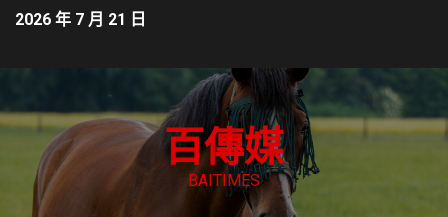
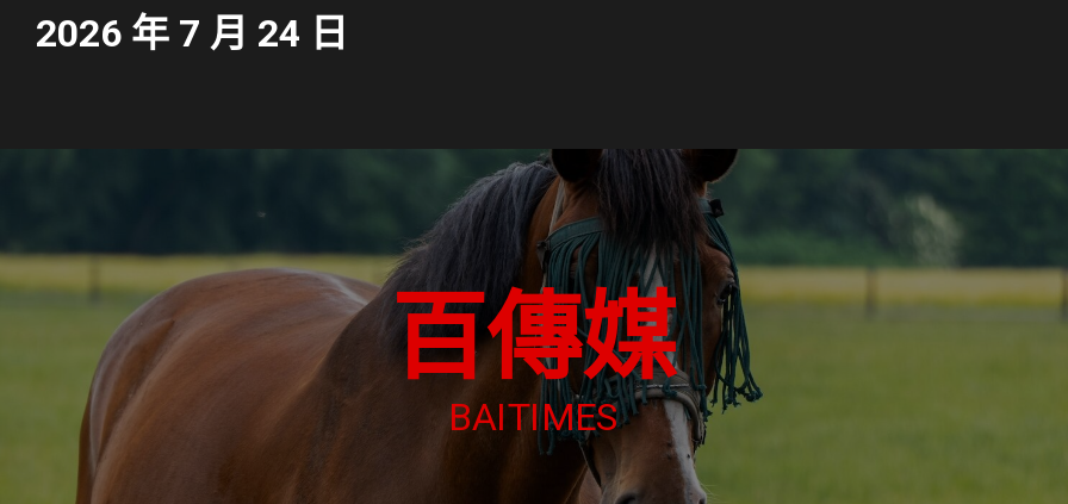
[15,10,146,29] 2026 年 7 月 21 日 -> [36,11,348,57] 2026 年 7 月 24 日

